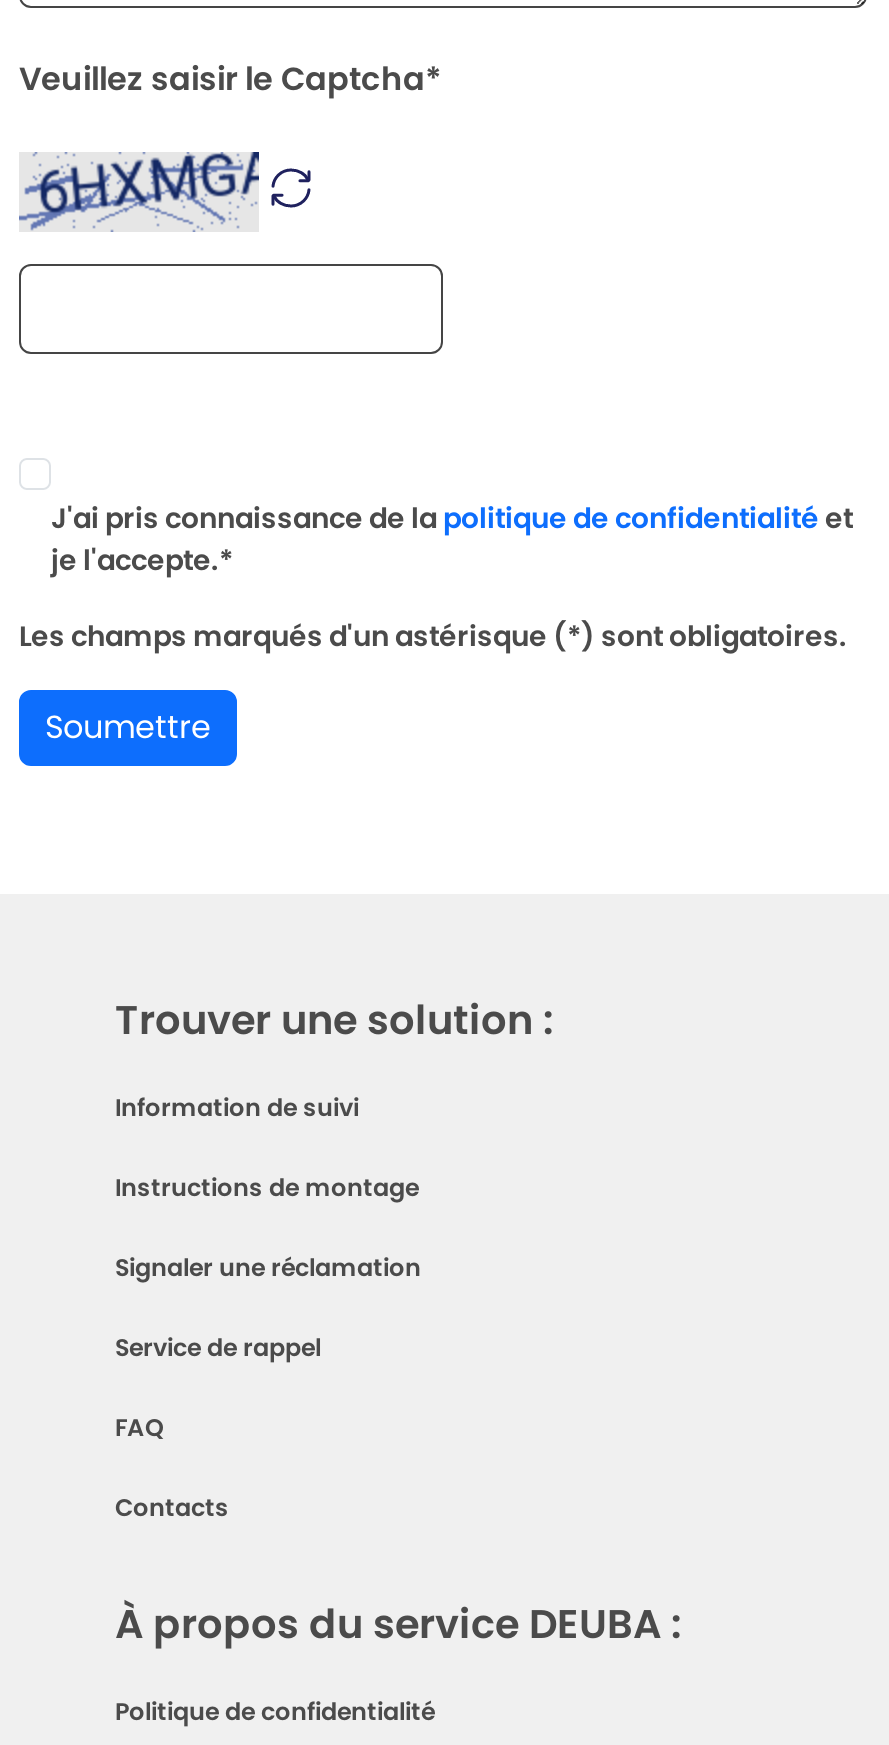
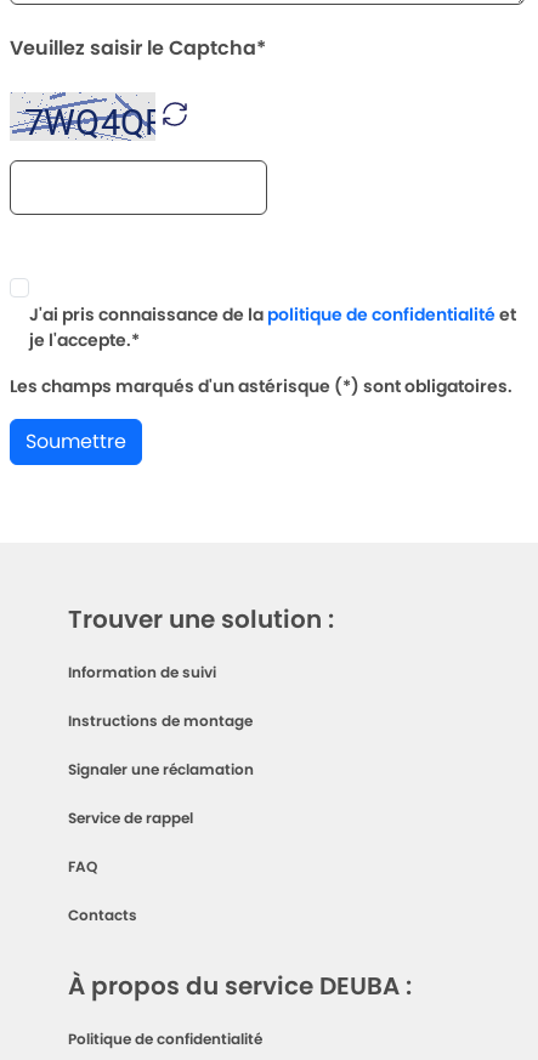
[23,150,261,230] [image] -> [10,91,157,142] [image]

